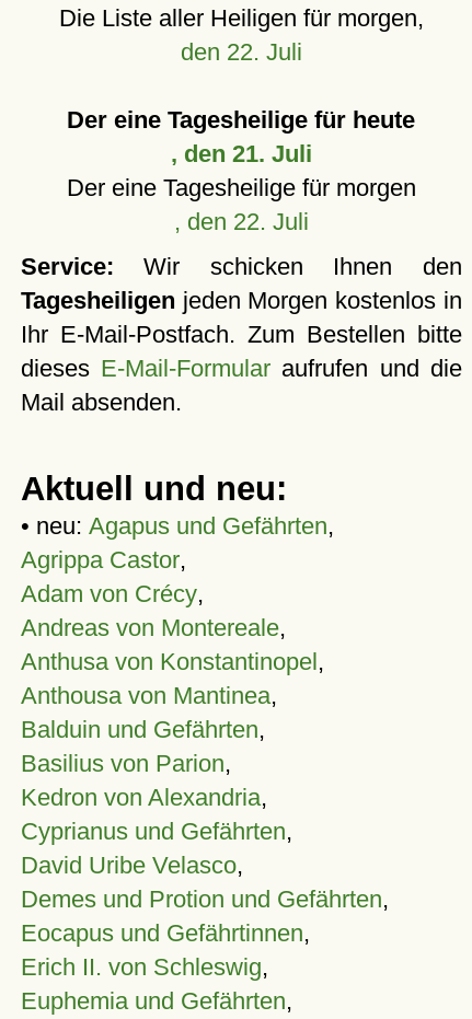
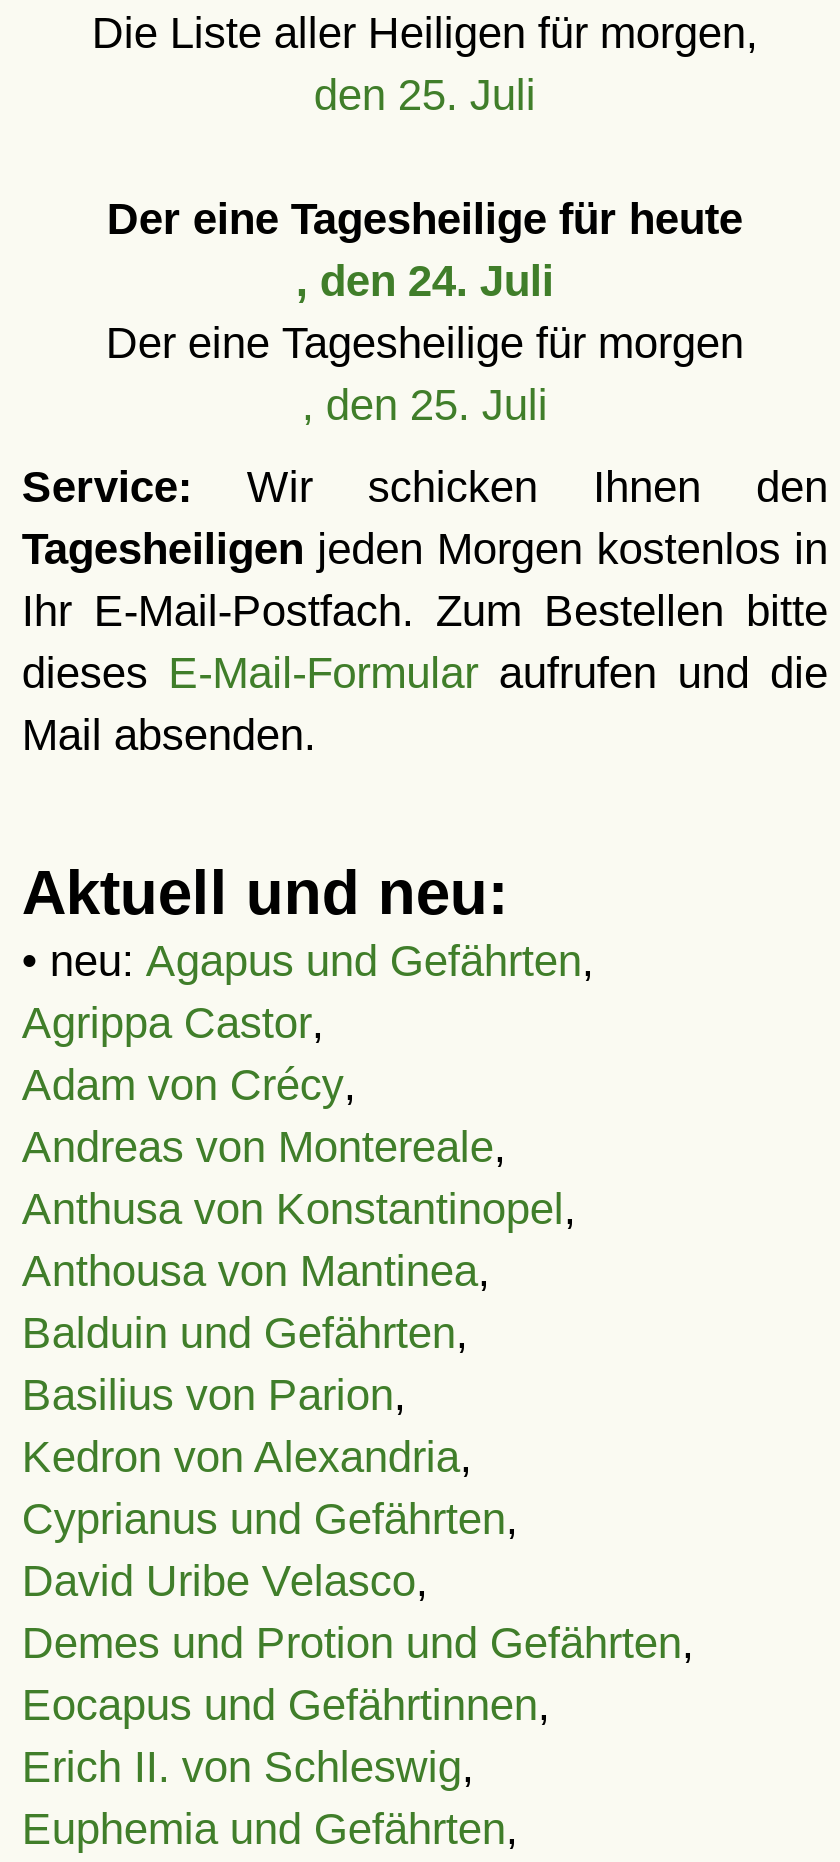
[181,38,302,66] den 22. Juli -> [314,70,536,120] den 25. Juli
[171,140,312,167] , den 21. Juli -> [296,256,554,306] , den 24. Juli
[174,208,309,235] , den 22. Juli -> [302,380,548,430] , den 25. Juli

